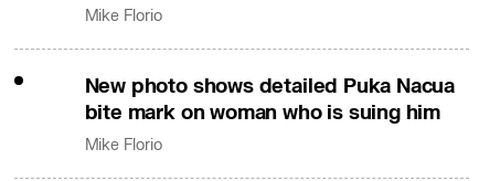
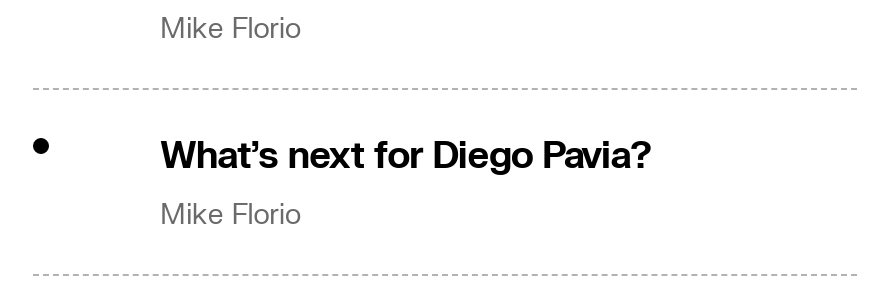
[84,73,455,126] New photo shows detailed Puka Nacua | bite mark on woman who is suing him -> [160,132,652,180] What’s next for Diego Pavia?

